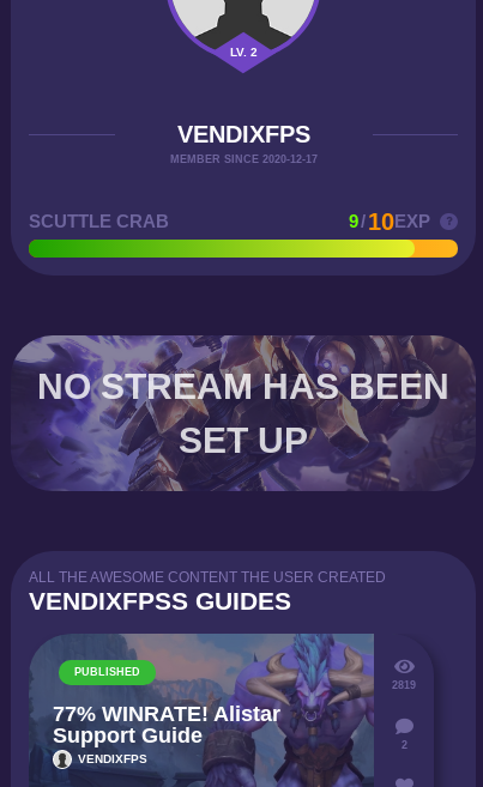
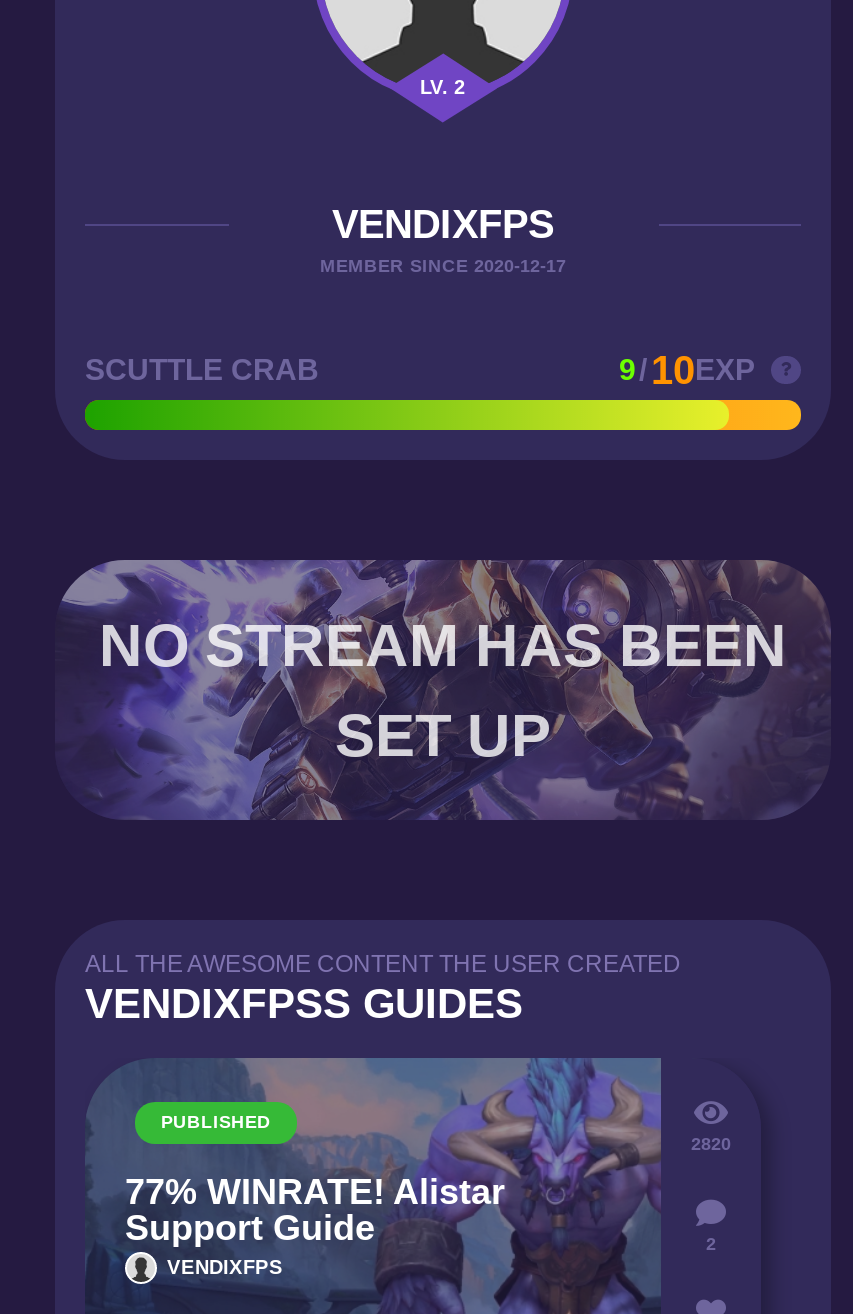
[392,679,416,691] 2819 -> [691,1134,731,1154] 2820

